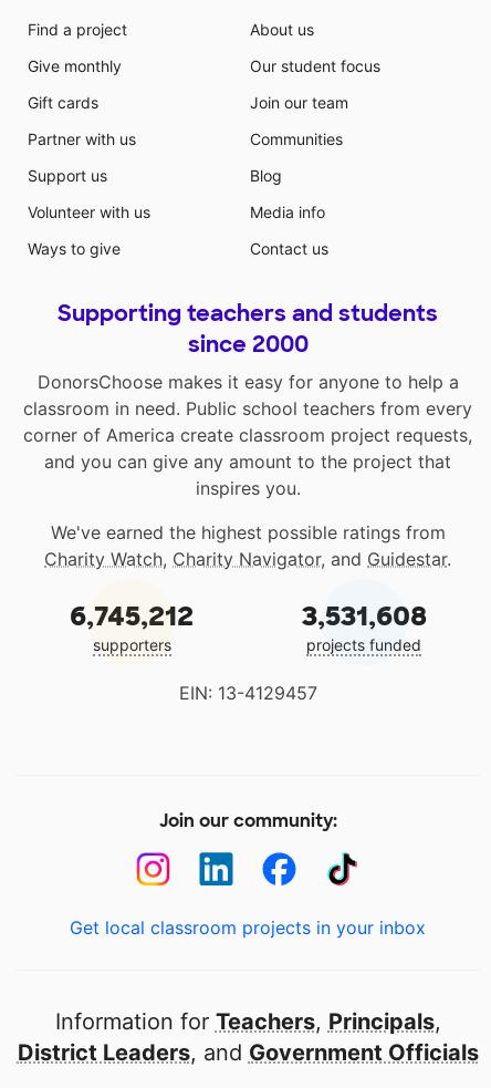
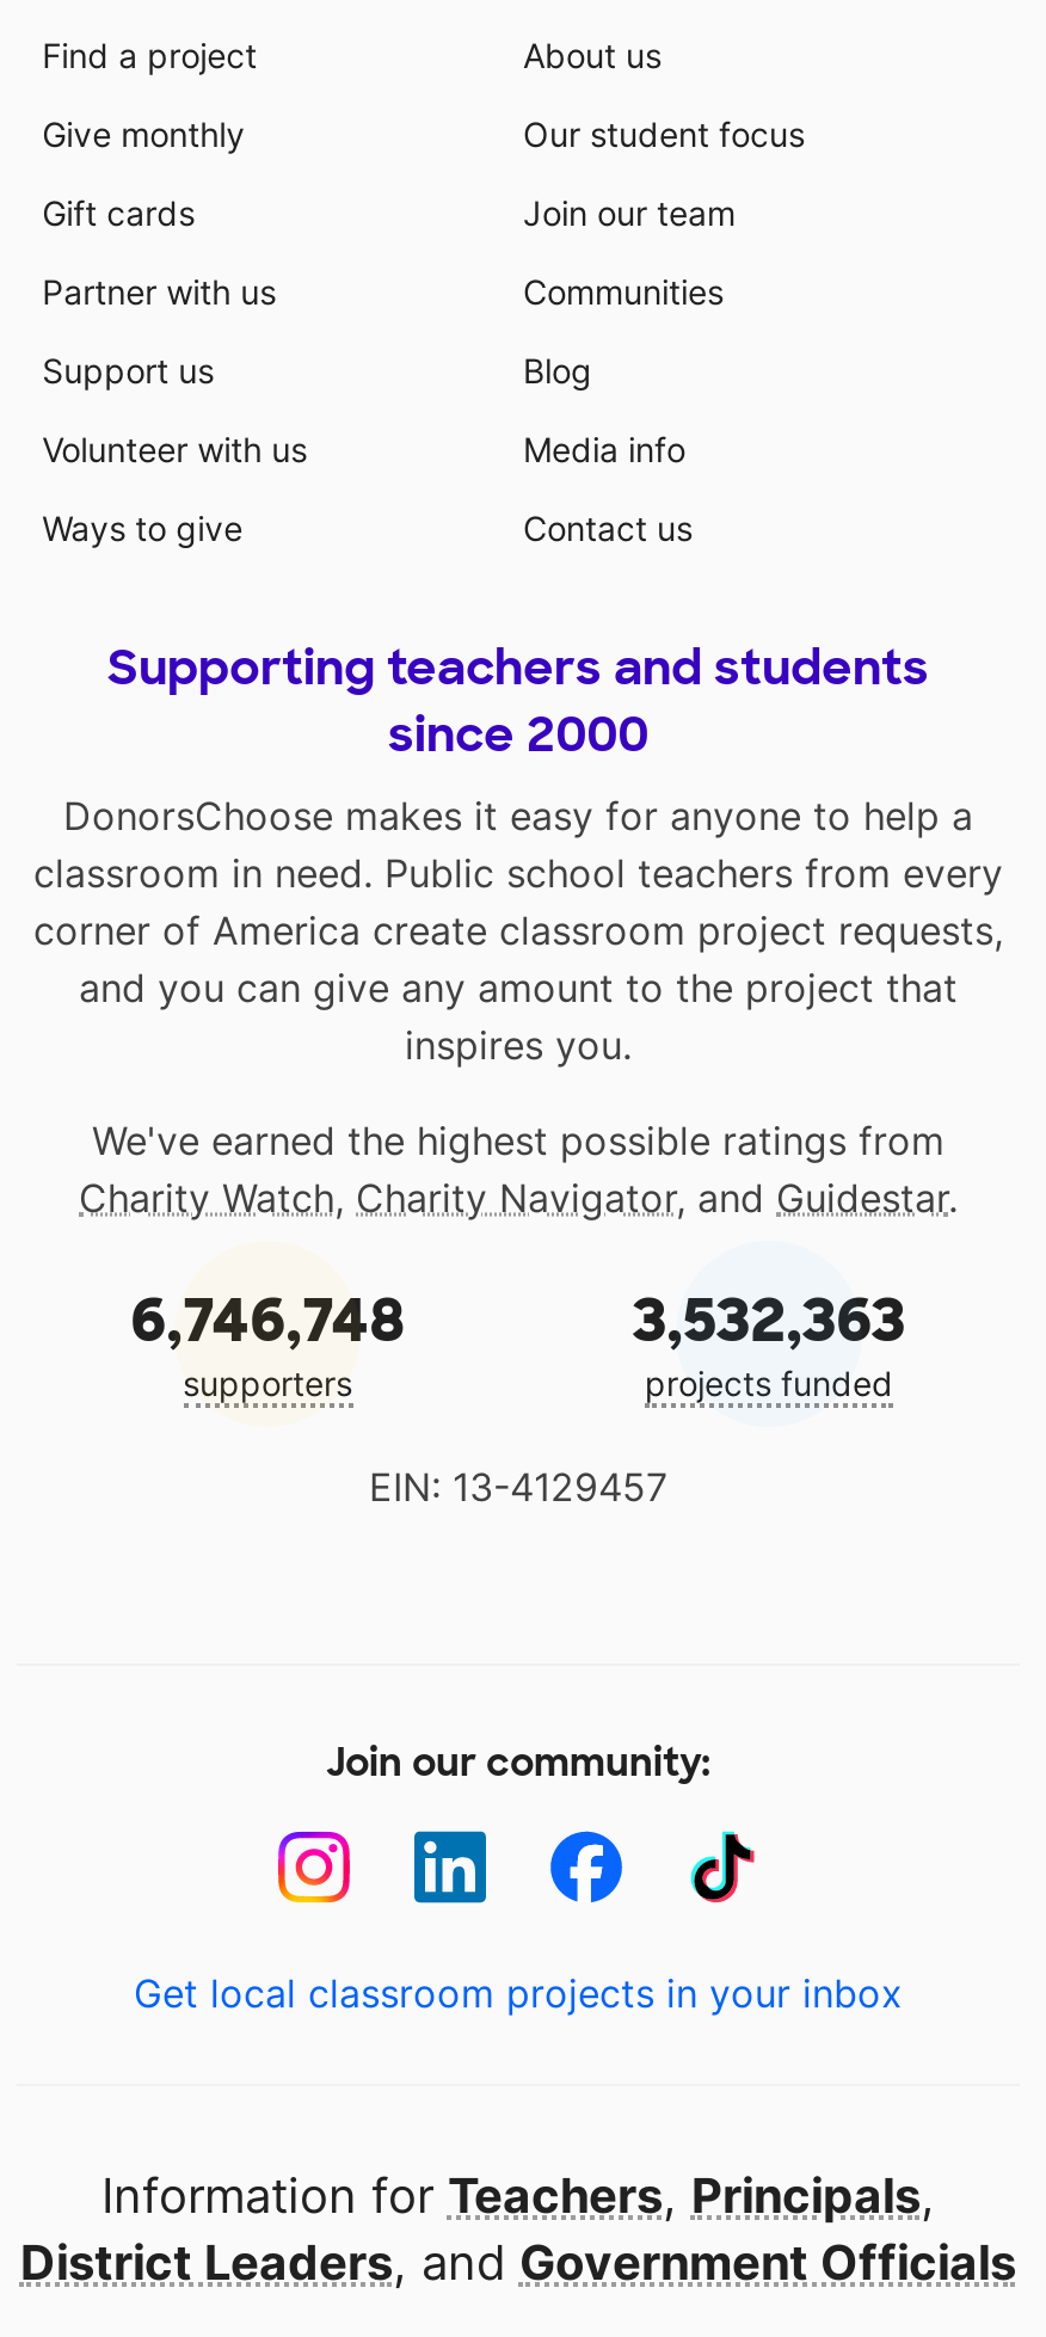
[70,598,194,633] 6,745,212 -> [130,1283,405,1357] 6,746,748
[301,598,426,633] 3,531,608 -> [633,1283,905,1357] 3,532,363

